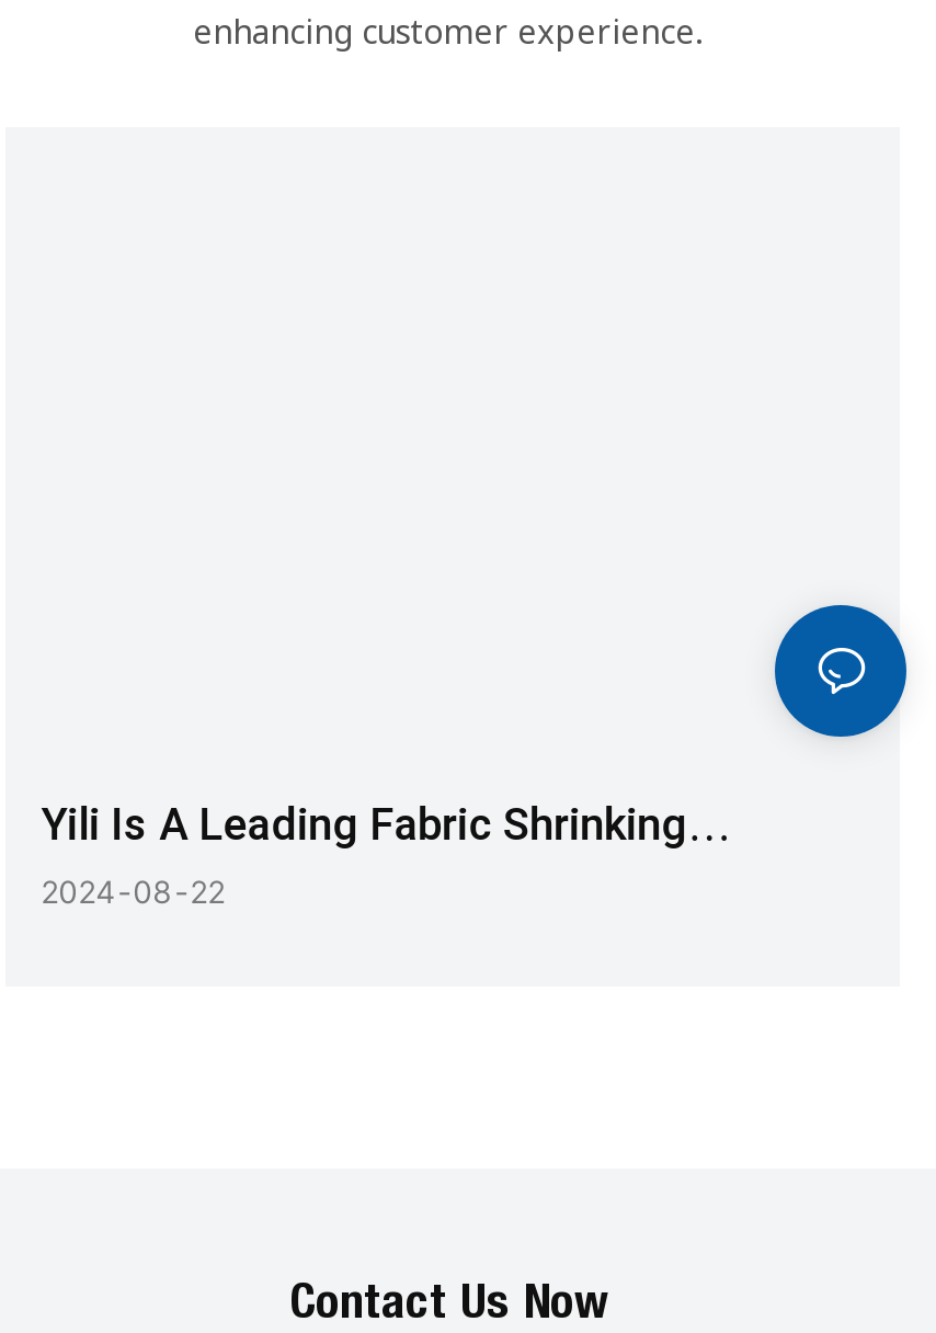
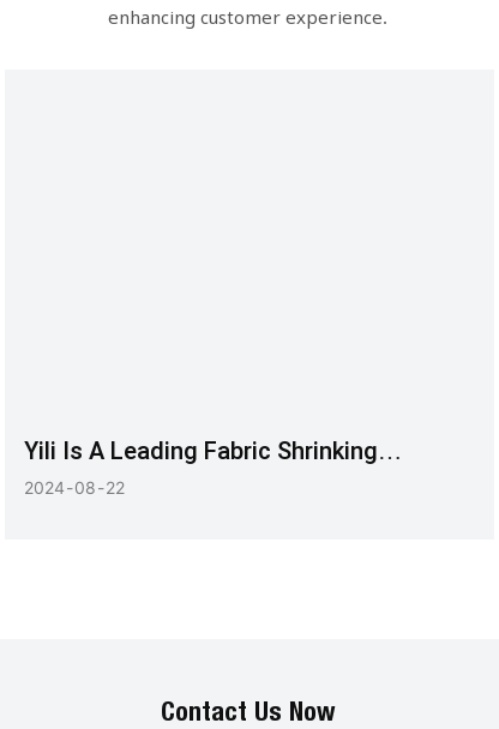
[771,603,911,741] [image] -> none

